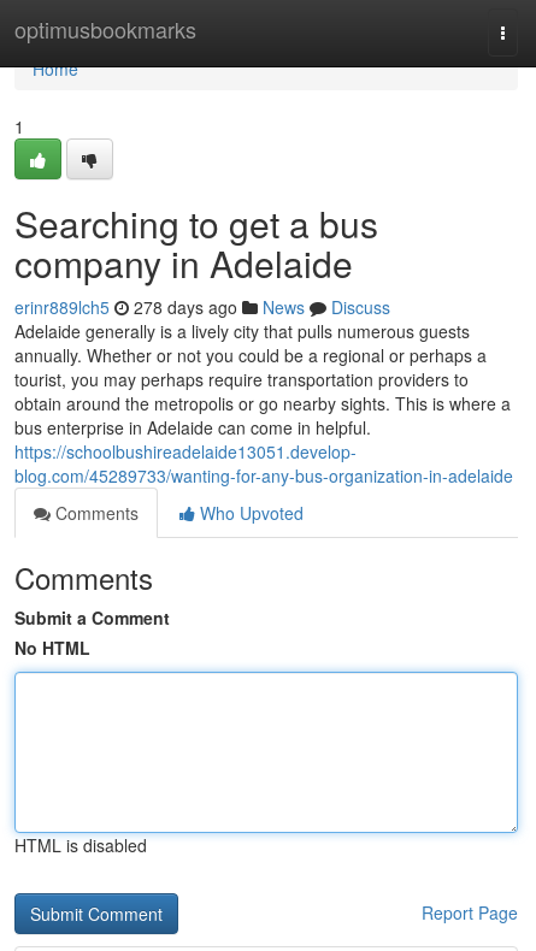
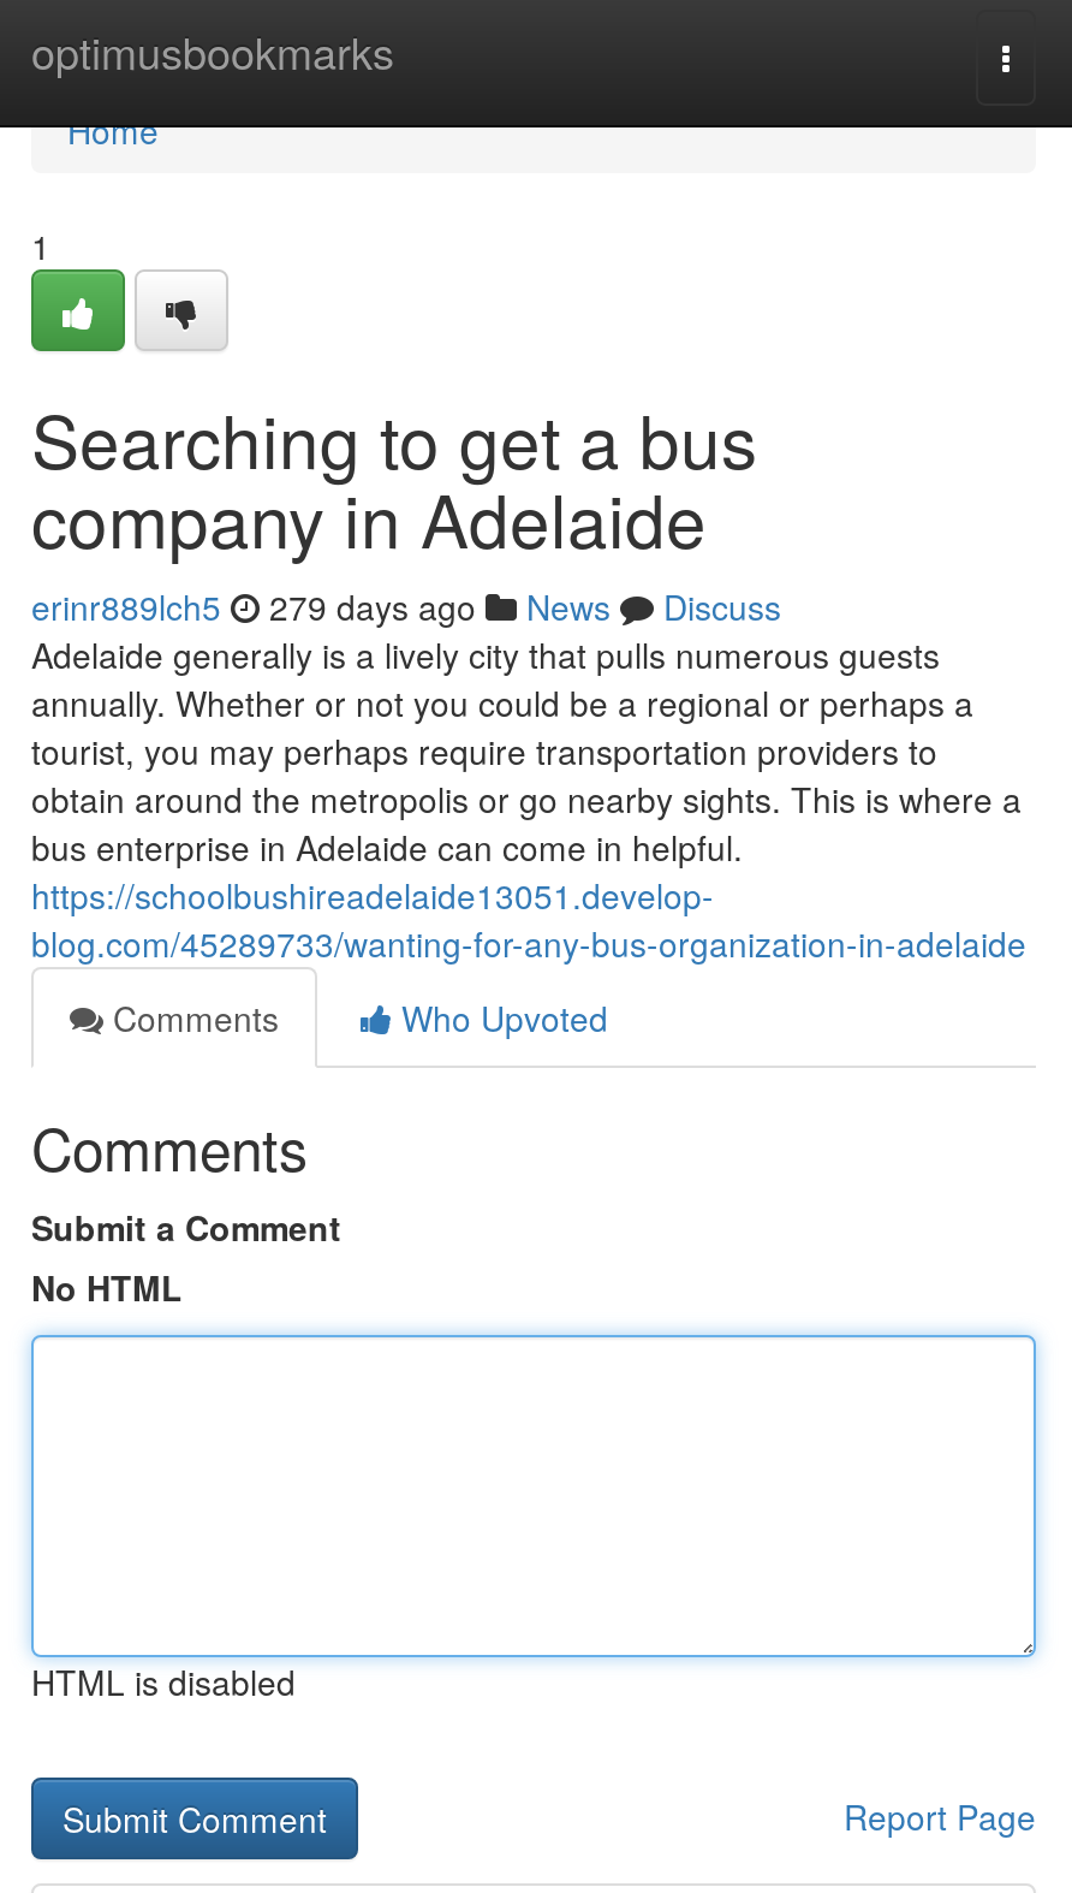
[14,295,390,319] erinr889lch5 278 days ago News Discuss -> [31,582,781,630] erinr889lch5 279 days ago News Discuss

